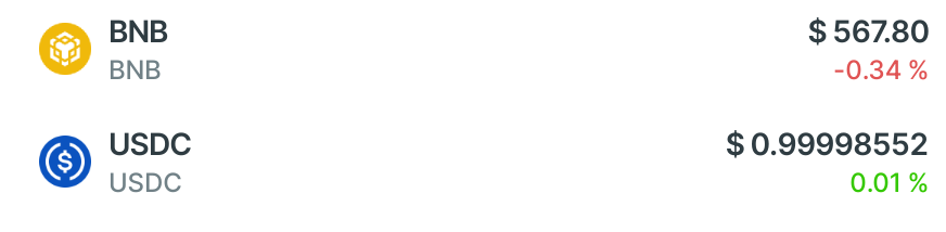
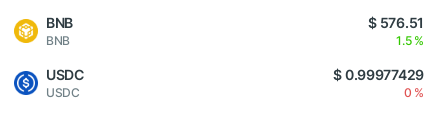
[808,12,929,49] $ 567.80 -> [368,14,424,31] $ 576.51
[833,53,929,86] -0.34 % -> [396,33,424,48] 1.5 %
[726,125,929,162] $ 0.99998552 -> [333,66,424,83] $ 0.99977429
[850,166,929,198] 0.01 % -> [404,85,424,100] 0 %

